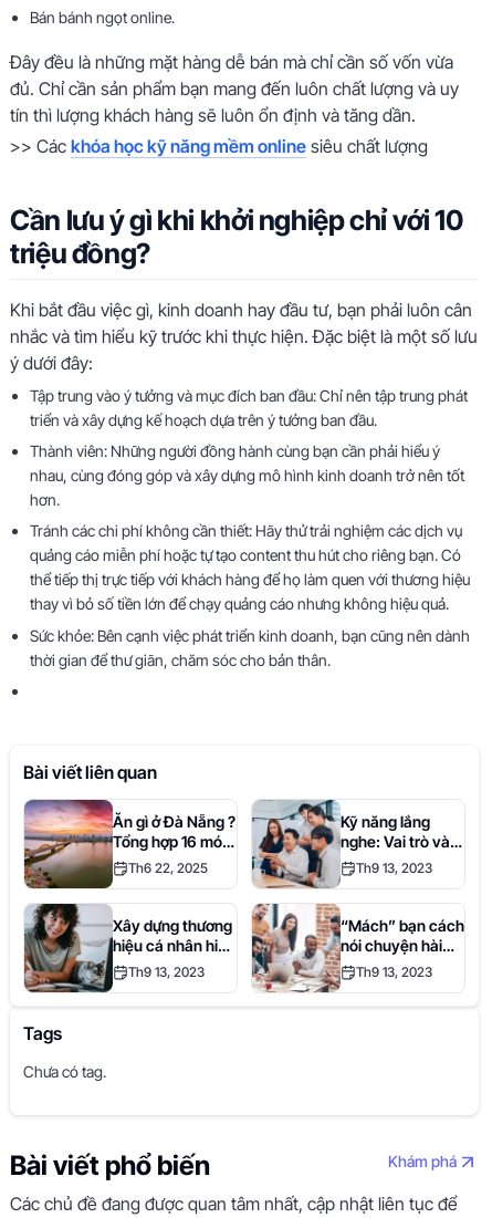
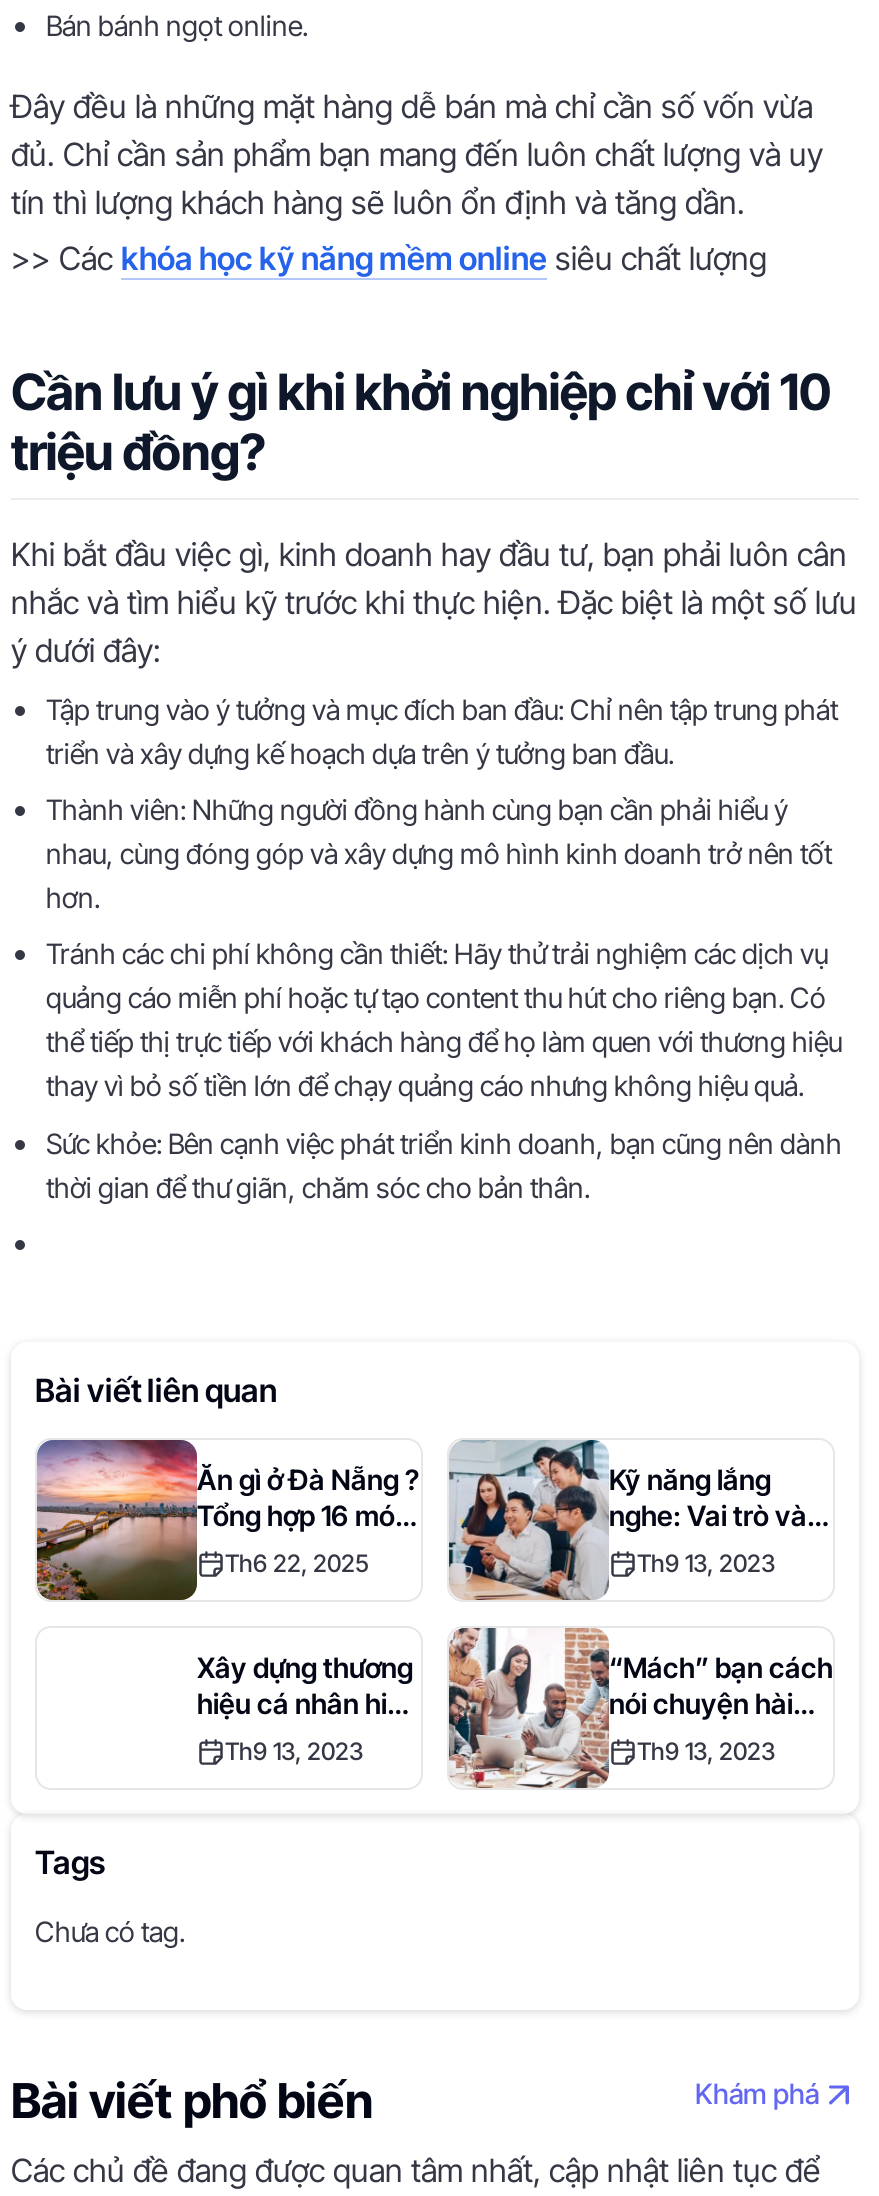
[23,903,109,993] [image] -> none

